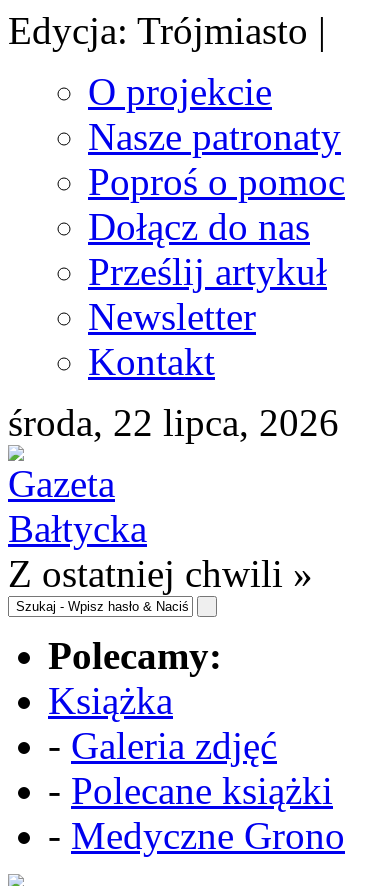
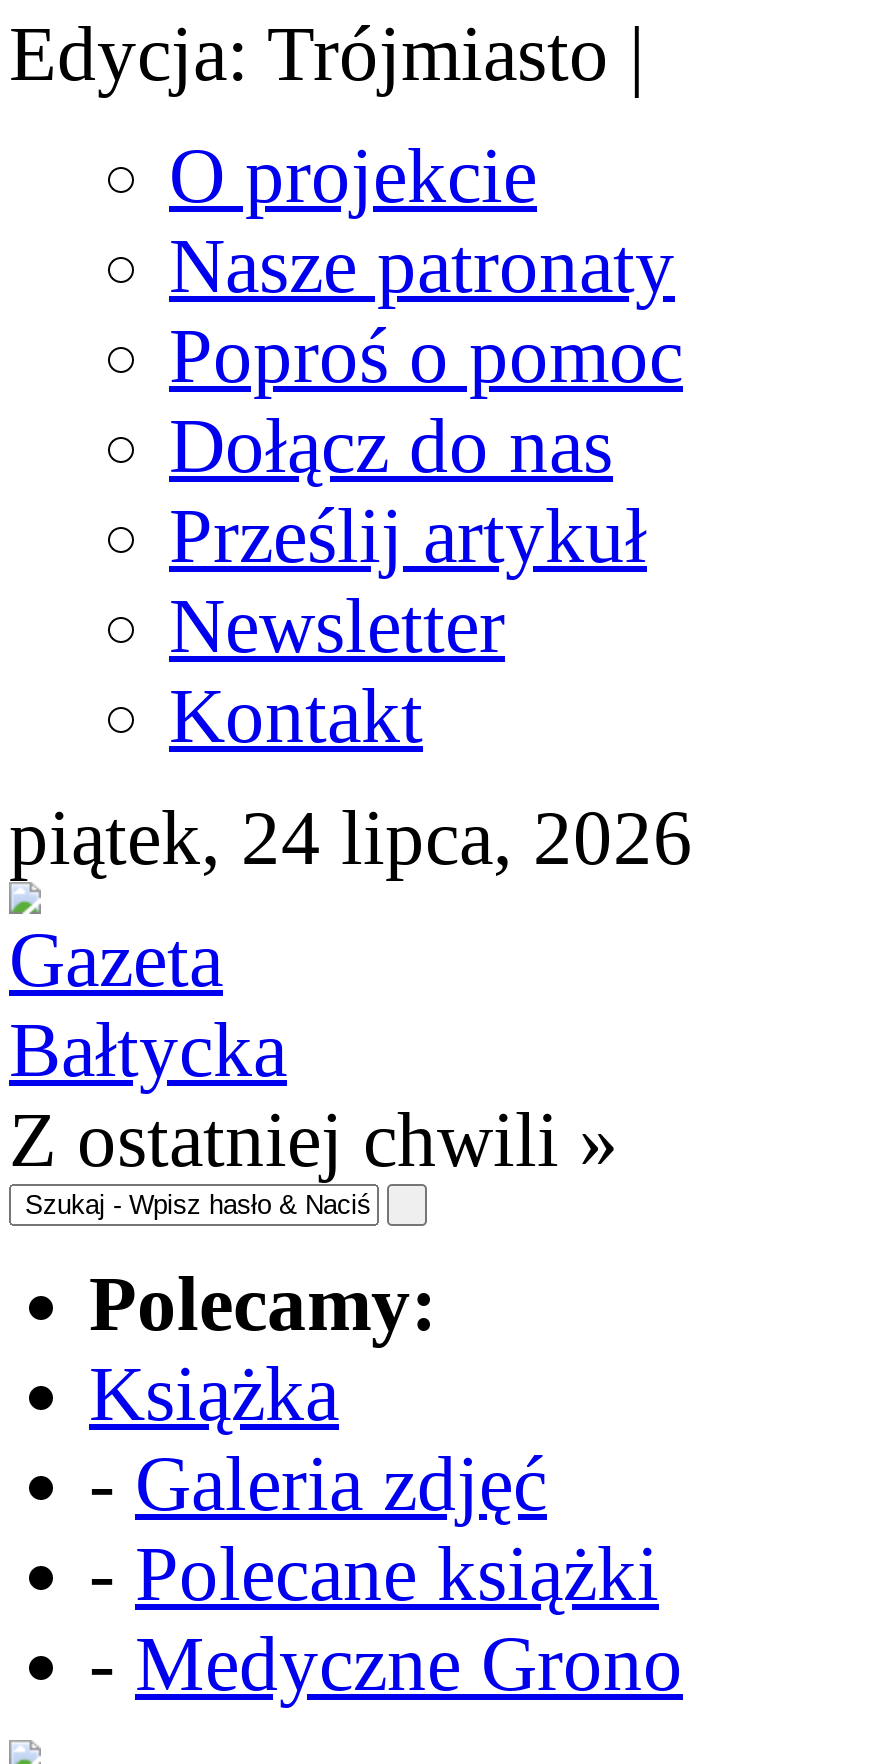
[8,401,339,444] środa, 22 lipca, 2026 -> [9,794,693,880] piątek, 24 lipca, 2026

